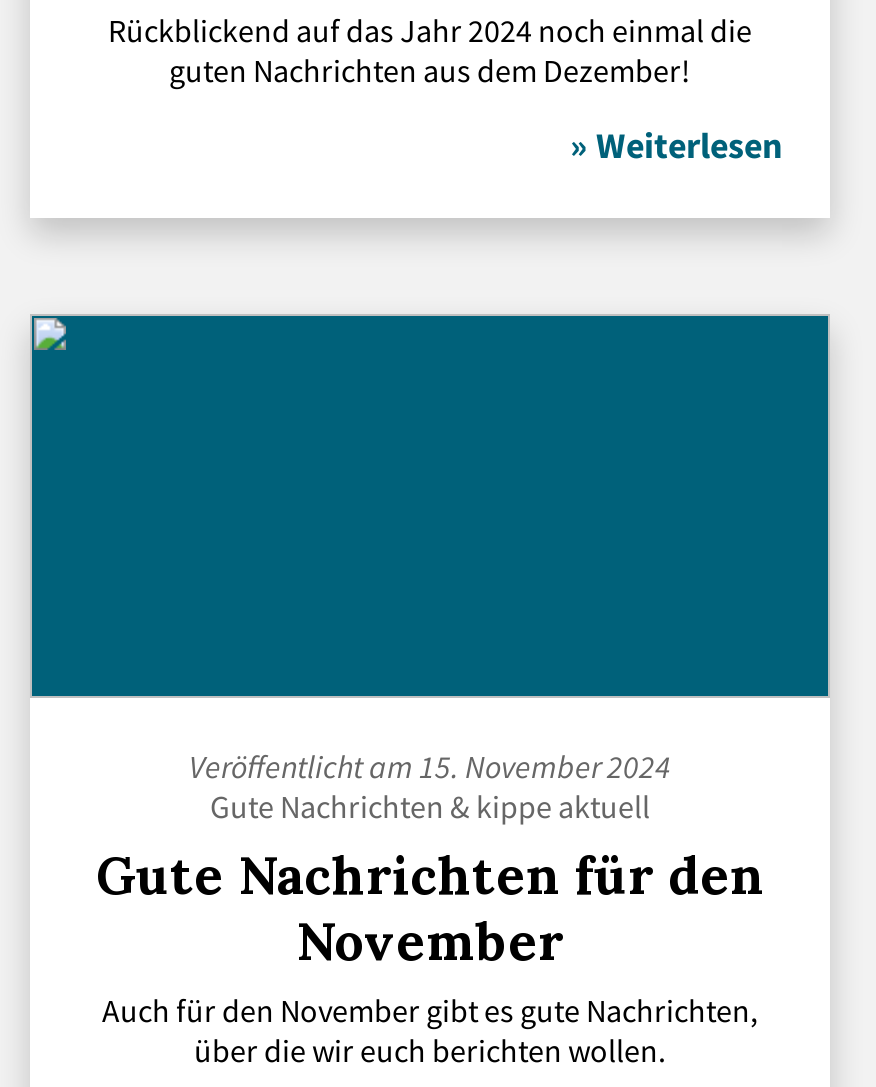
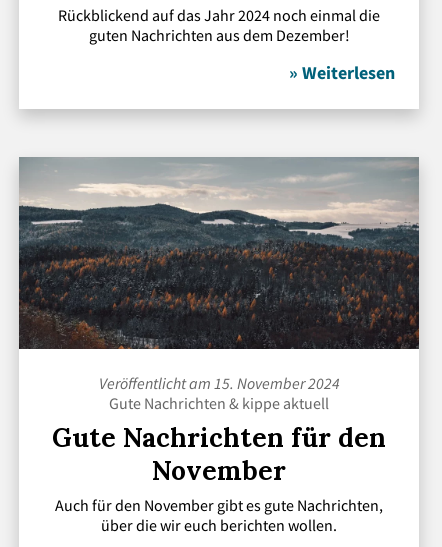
none -> [18,157,420,350] [image]

